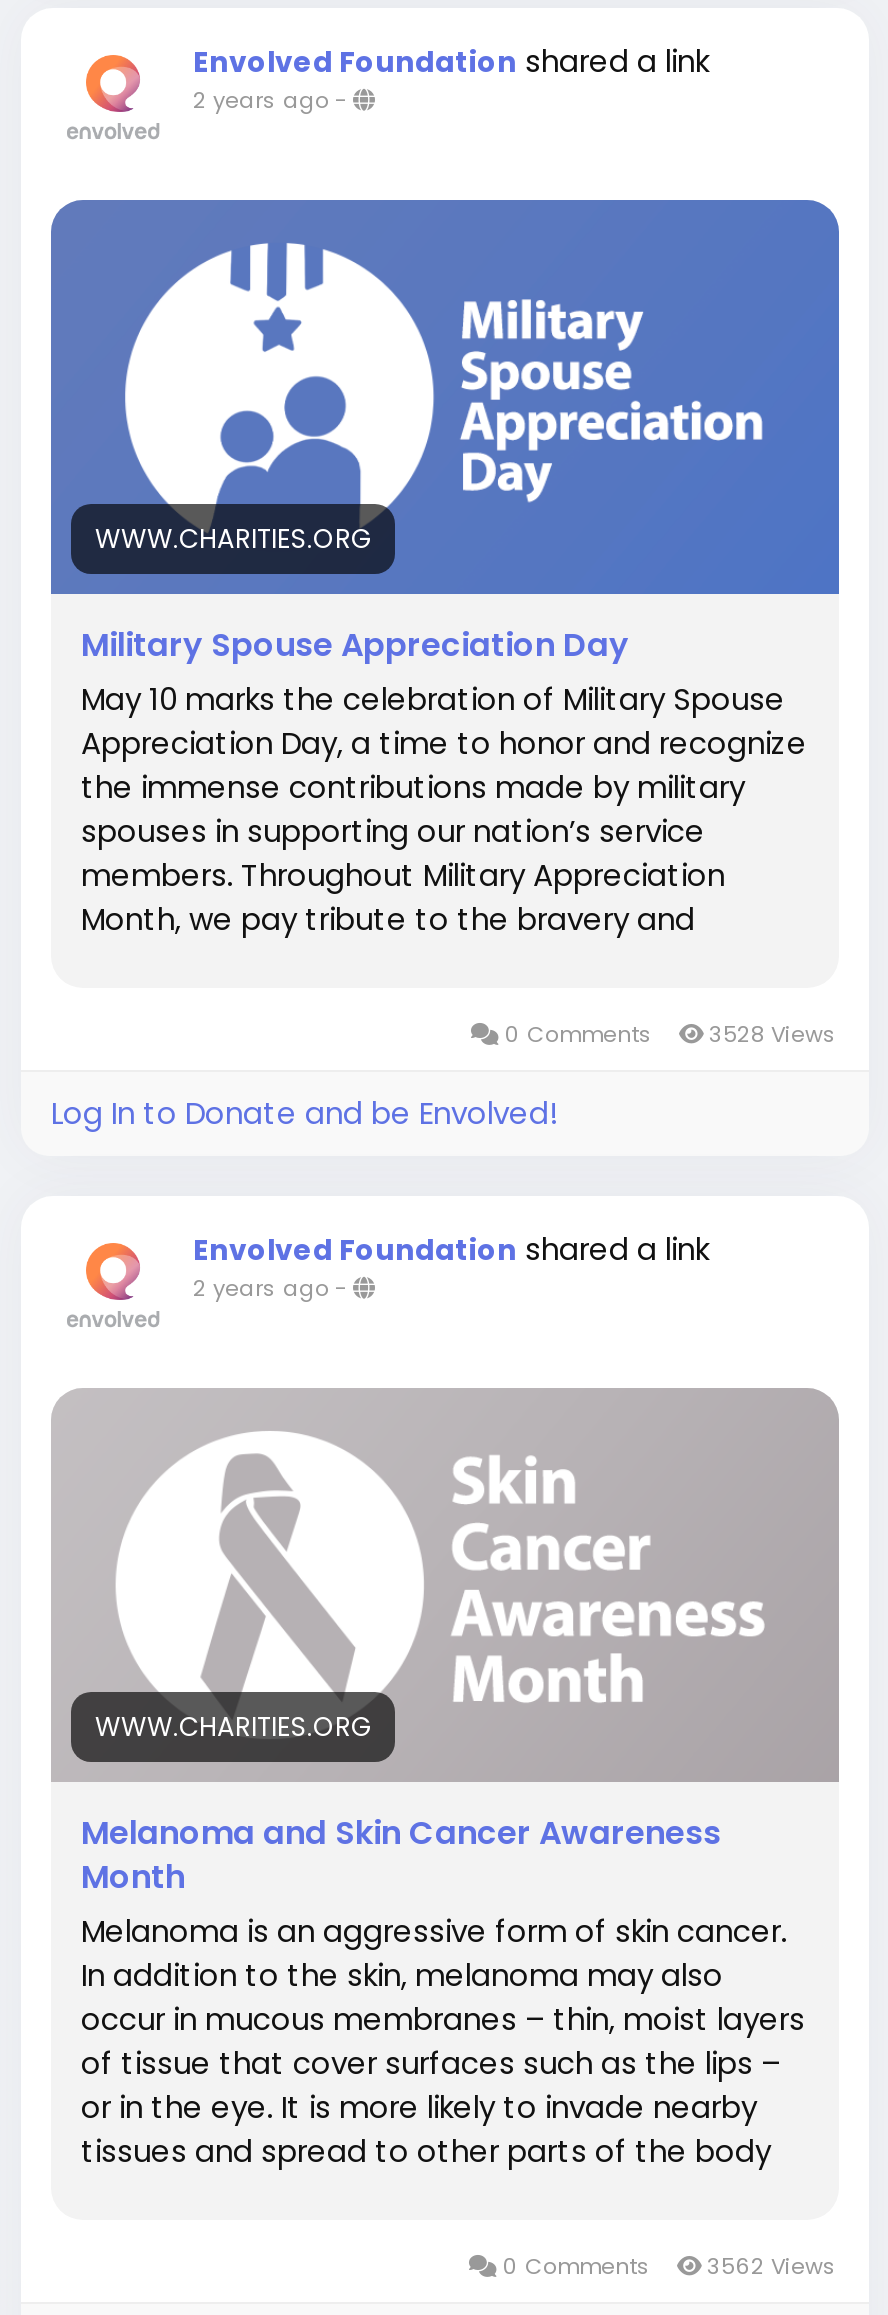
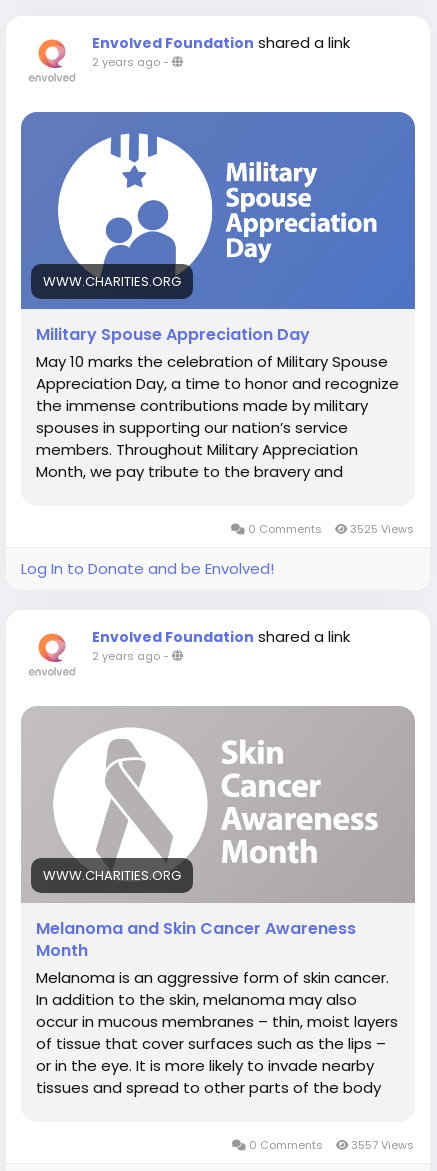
[703,1017,837,1049] 3528 Views -> [347,521,414,537] 3525 Views
[701,2249,837,2281] 3562 Views -> [348,1137,414,1153] 3557 Views

